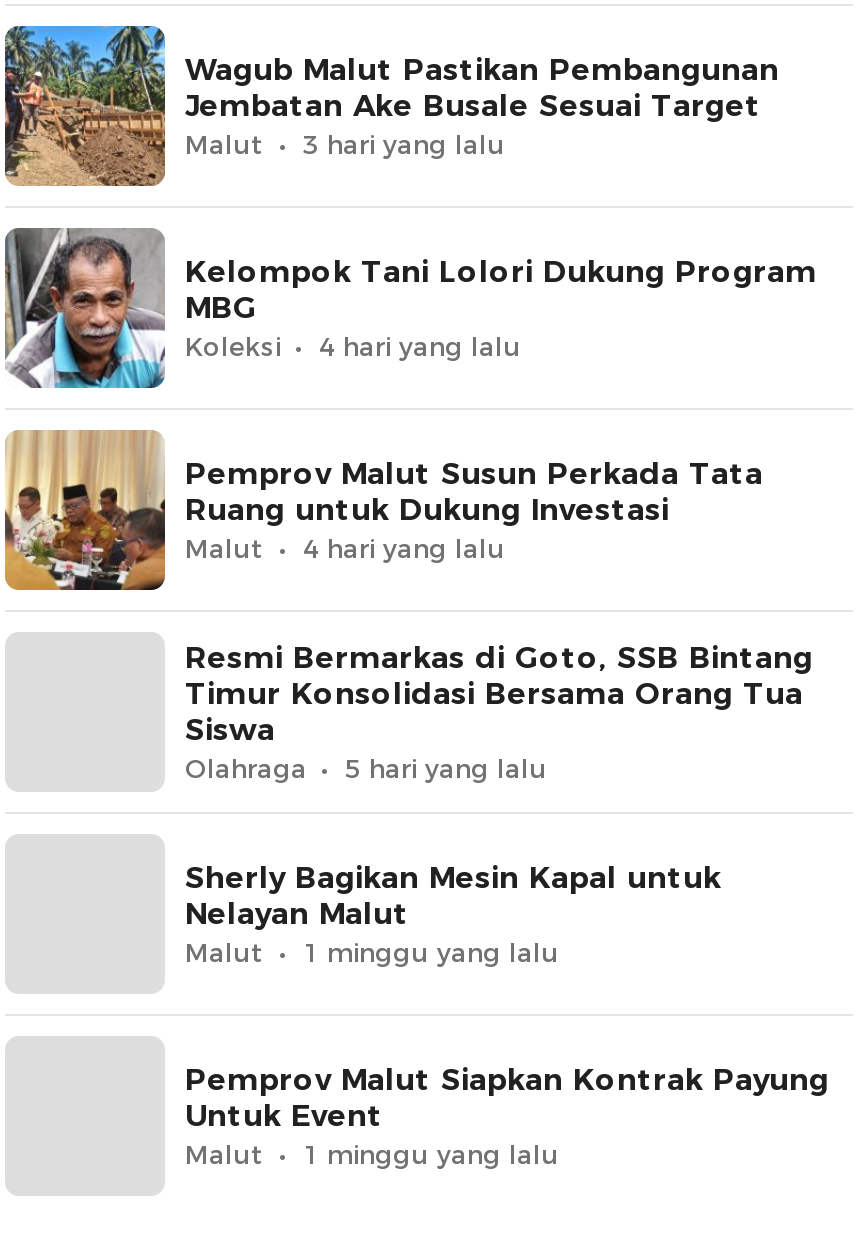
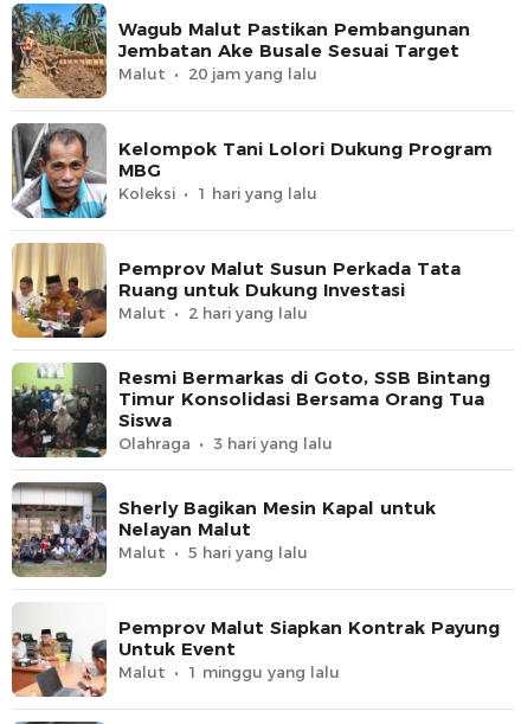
moved [303,128,505,160] -> [213,434,333,453]: 3 hari yang lalu
none -> [188,64,317,83] 20 jam yang lalu
[319,330,521,362] 4 hari yang lalu -> [198,184,317,203] 1 hari yang lalu
[303,532,505,564] 4 hari yang lalu -> [188,303,308,322] 2 hari yang lalu
none -> [11,361,108,459] [image]
moved [345,752,547,784] -> [188,543,308,562]: 5 hari yang lalu
none -> [11,481,108,577] [image]
[303,936,559,968] 1 minggu yang lalu -> none
none -> [11,604,108,698] [image]

